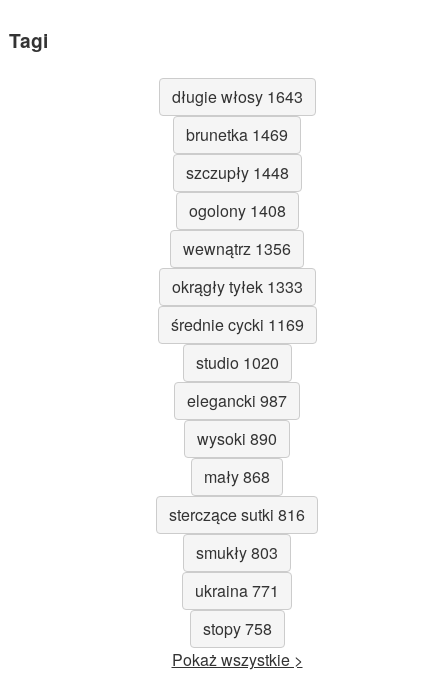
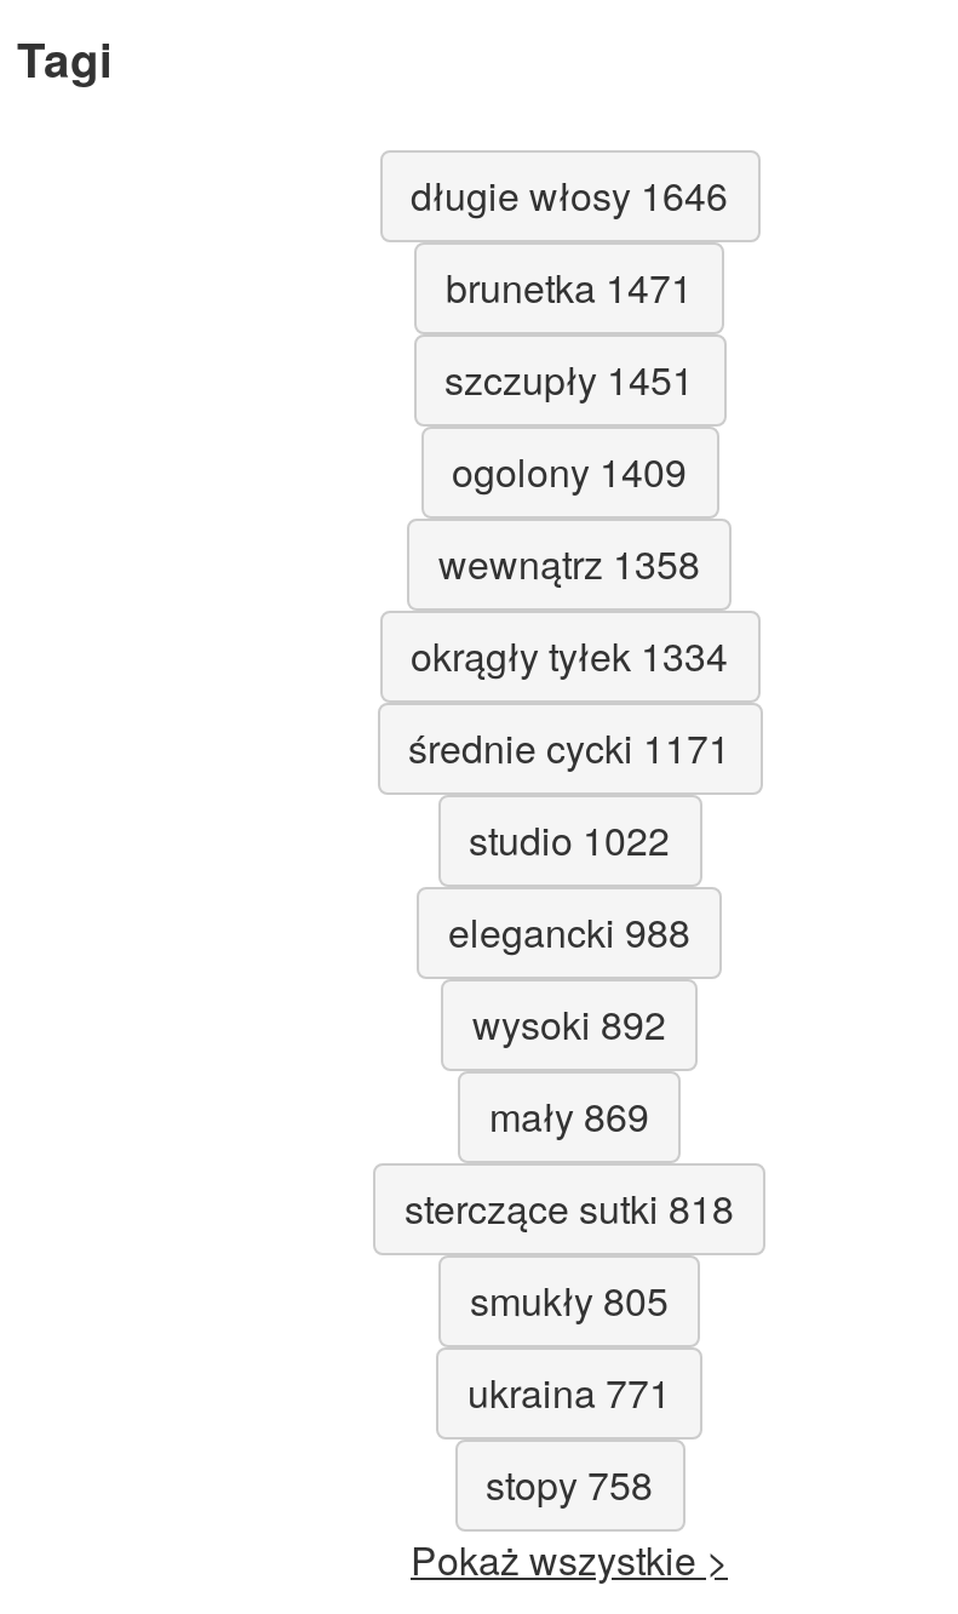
[171,85,302,108] długie włosy 1643 -> [411,167,728,222] długie włosy 1646
[186,123,288,146] brunetka 1469 -> [446,259,693,315] brunetka 1471
[185,161,288,184] szczupły 1448 -> [444,351,694,407] szczupły 1451
[188,199,285,222] ogolony 1408 -> [452,443,687,499] ogolony 1409
[183,237,291,260] wewnątrz 1356 -> [438,535,700,591] wewnątrz 1358
[171,275,302,298] okrągły tyłek 1333 -> [411,627,728,683] okrągły tyłek 1334
[170,313,303,336] średnie cycki 1169 -> [408,719,730,775] średnie cycki 1171
[195,351,278,374] studio 1020 -> [469,811,670,867] studio 1022
[187,389,287,412] elegancki 987 -> [448,903,690,959] elegancki 988
[197,427,277,450] wysoki 890 -> [472,996,666,1051] wysoki 892
[204,465,270,488] mały 868 -> [489,1088,649,1143] mały 869
[169,503,305,526] sterczące sutki 816 -> [405,1180,734,1235] sterczące sutki 818
[196,541,278,564] smukły 803 -> [470,1272,669,1328] smukły 805

